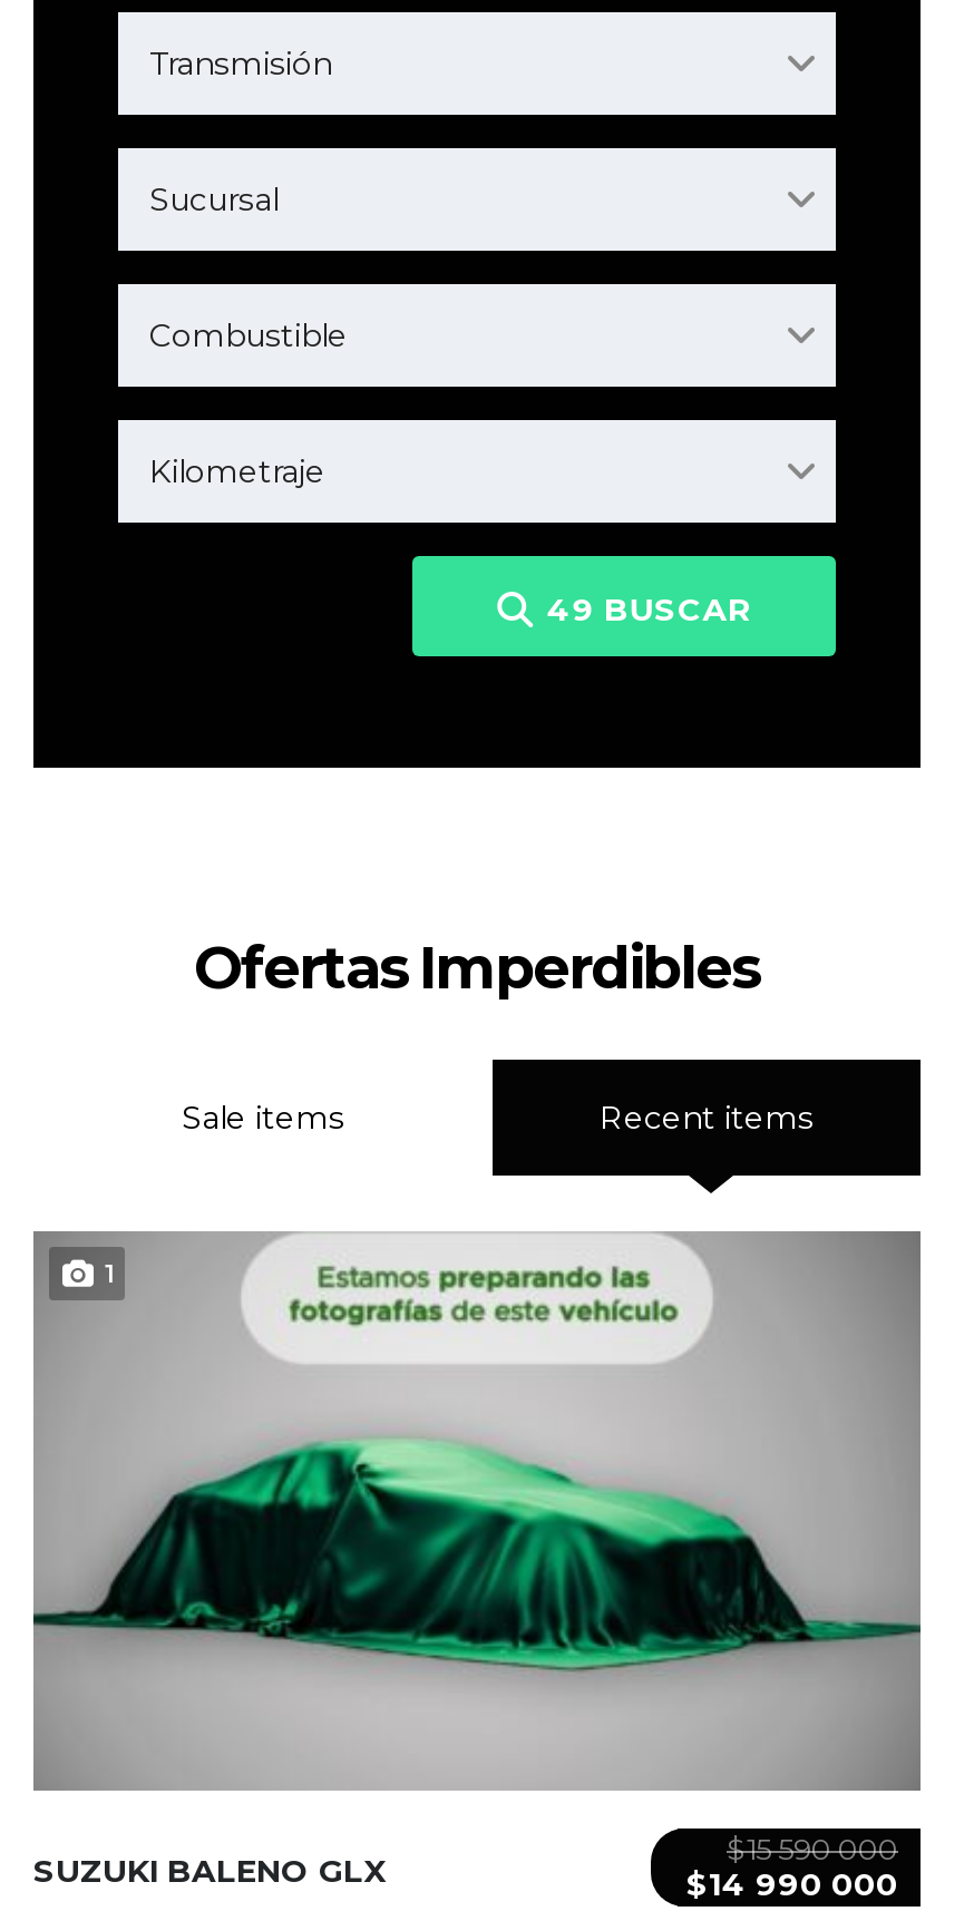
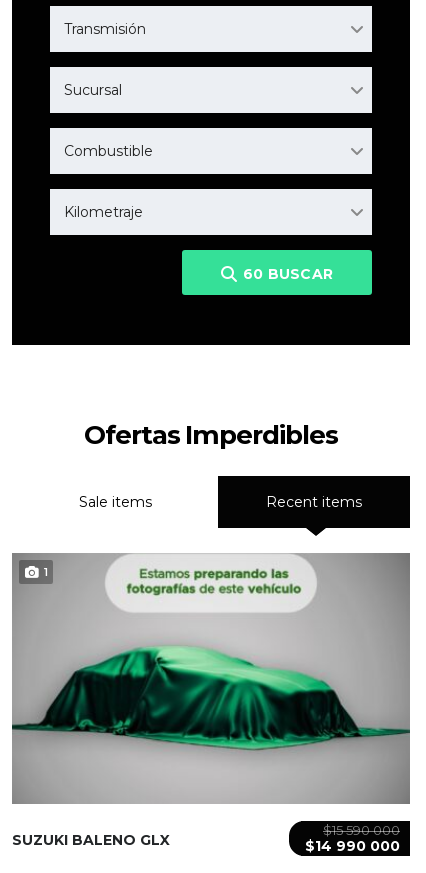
[547,589,751,629] 49 BUSCAR -> [243,265,333,283] 60 BUSCAR

